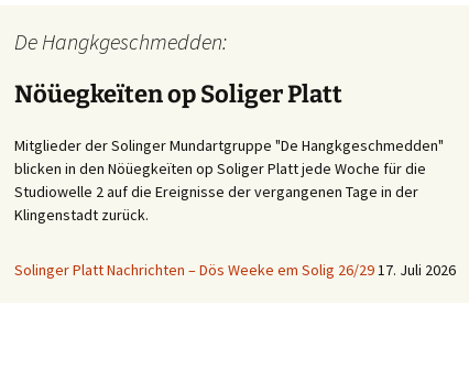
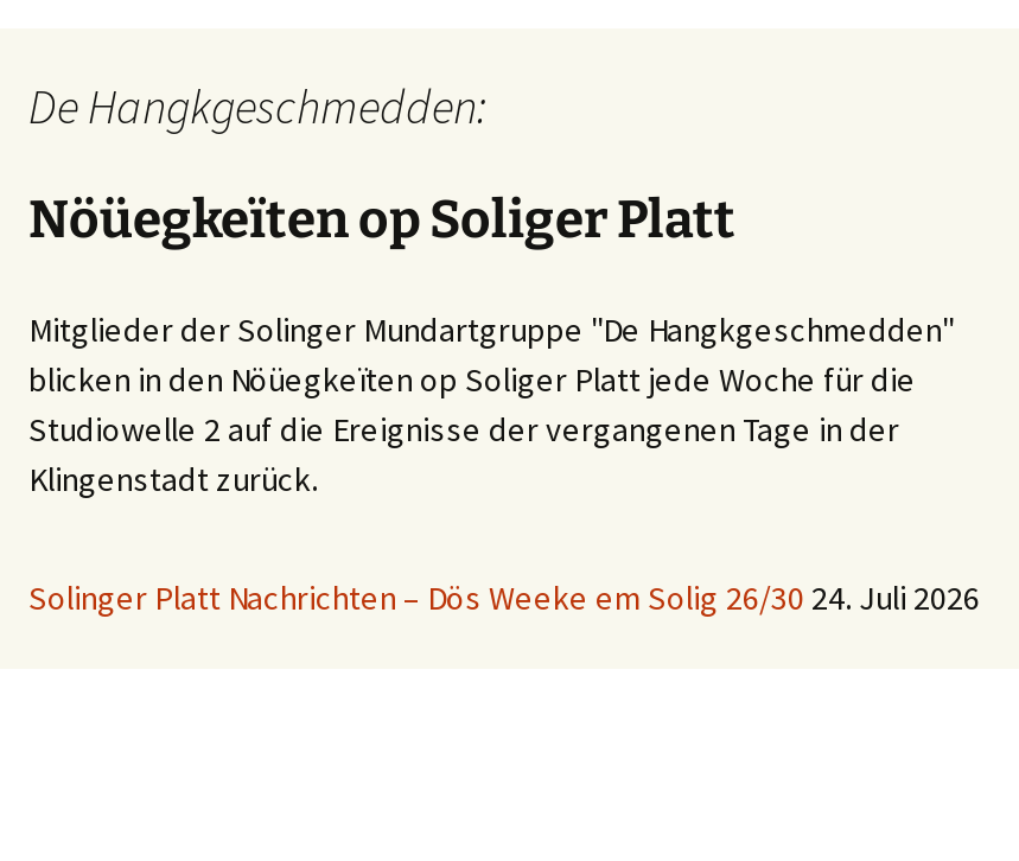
[14,260,456,280] Solinger Platt Nachrichten – Dös Weeke em Solig 26/29 17. Juli 2026 -> [28,576,980,619] Solinger Platt Nachrichten – Dös Weeke em Solig 26/30 24. Juli 2026

